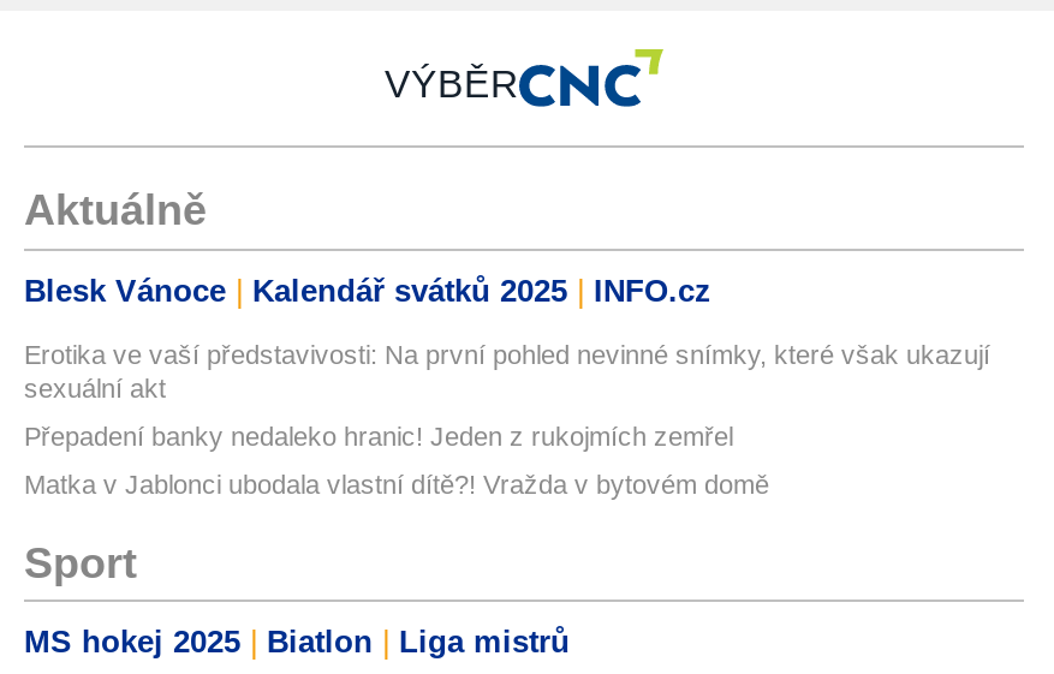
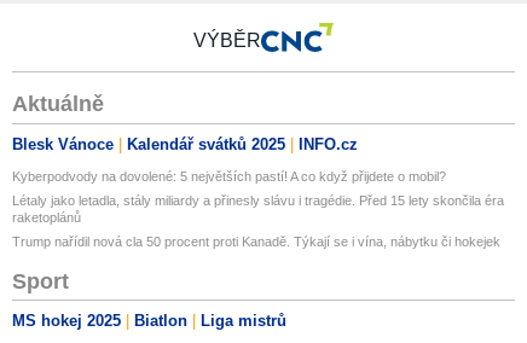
[24,340,990,402] Erotika ve vaší představivosti: Na první pohled nevinné snímky, které však ukazují | sexuální akt -> [12,169,446,183] Kyberpodvody na dovolené: 5 největších pastí! A co když přijdete o mobil?
[24,421,733,450] Přepadení banky nedaleko hranic! Jeden z rukojmích zemřel -> [12,193,504,225] Létaly jako letadla, stály miliardy a přinesly slávu i tragédie. Před 15 lety skončila éra | raketoplánů
[24,470,769,498] Matka v Jablonci ubodala vlastní dítě?! Vražda v bytovém domě -> [12,234,500,249] Trump nařídil nová cla 50 procent proti Kanadě. Týkají se i vína, nábytku či hokejek

